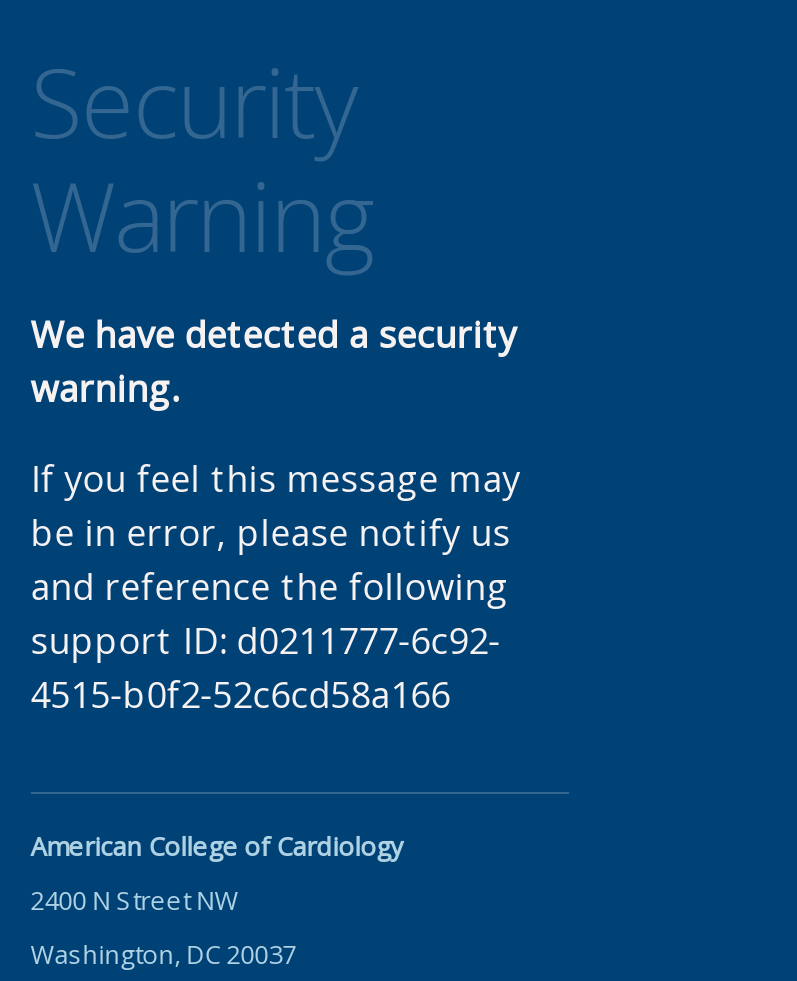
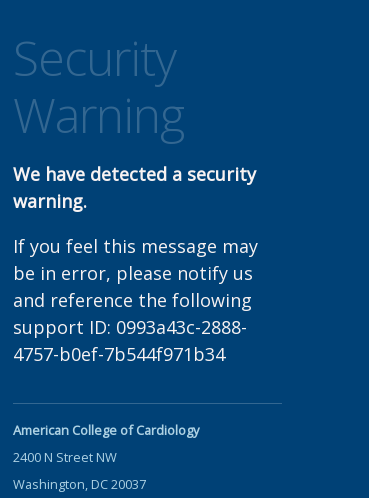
[31,616,501,718] support ID: d0211777-6c92- | 4515-b0f2-52c6cd58a166 -> [13,315,247,366] support ID: 0993a43c-2888- | 4757-b0ef-7b544f971b34

